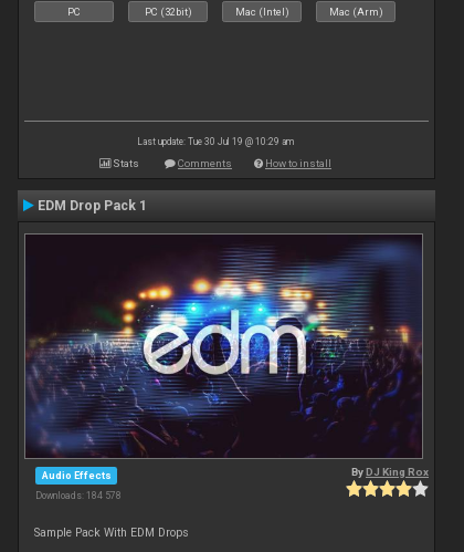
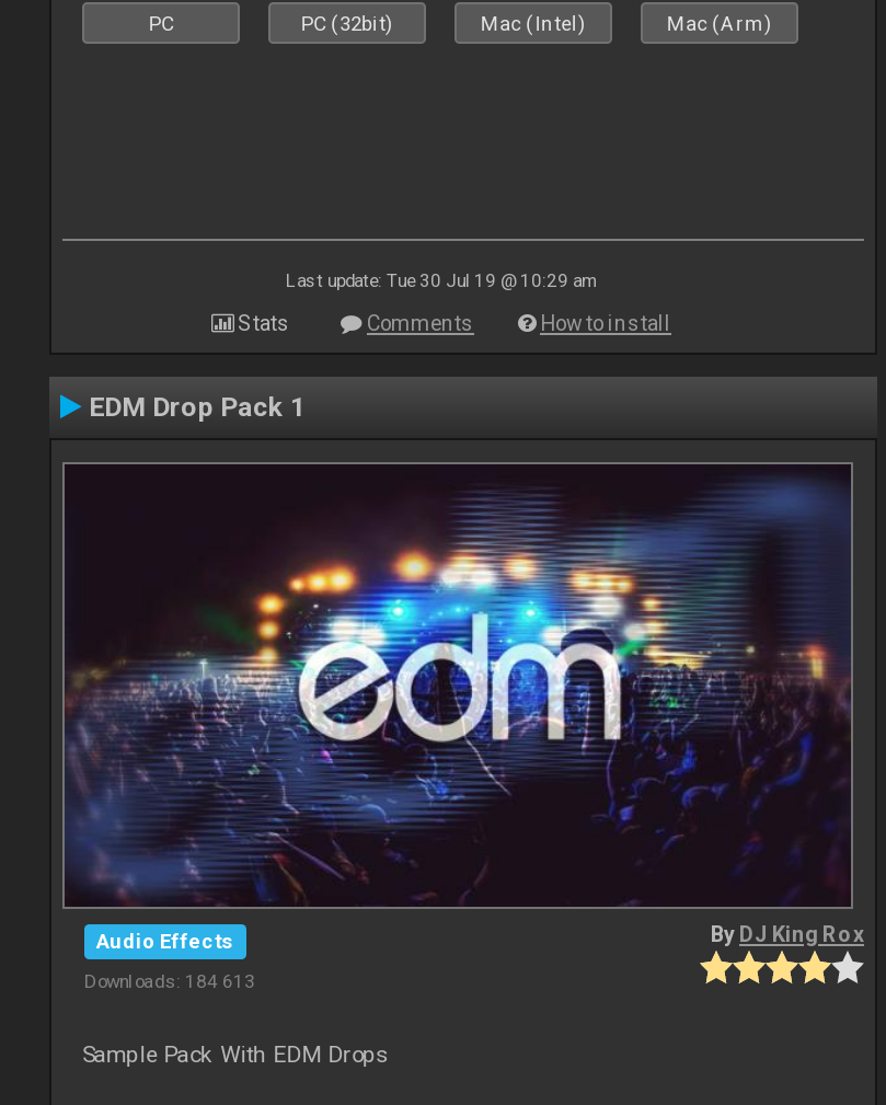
[35,490,122,501] Downloads: 184 578 -> [84,970,255,992] Downloads: 184 613

